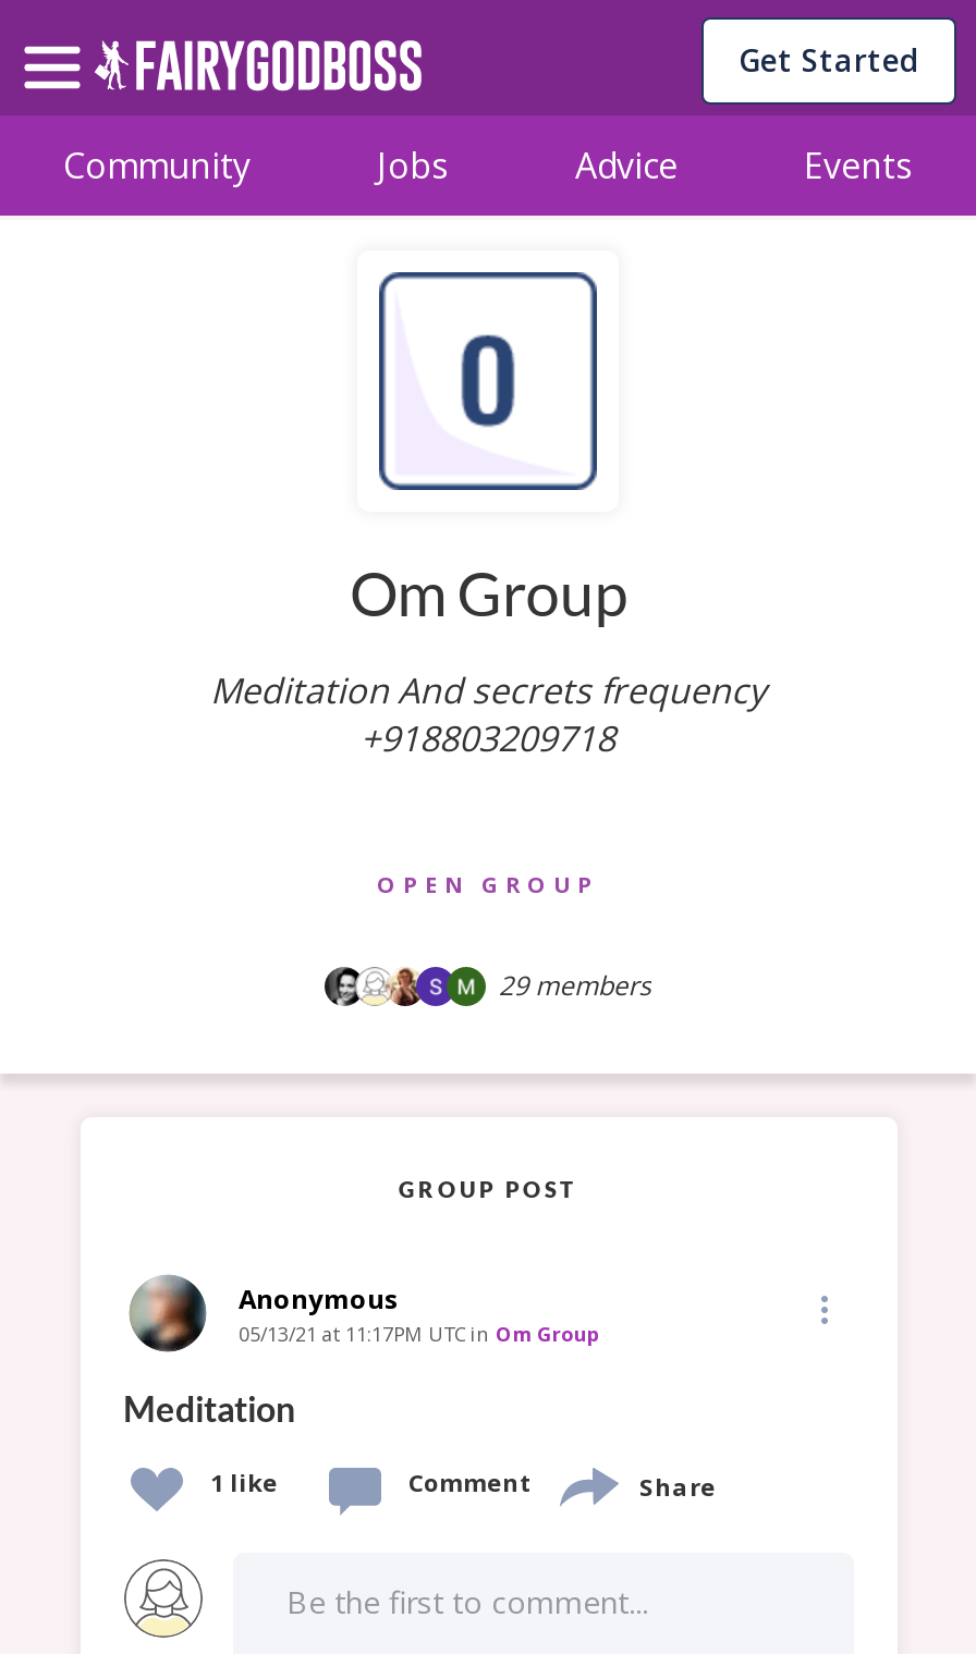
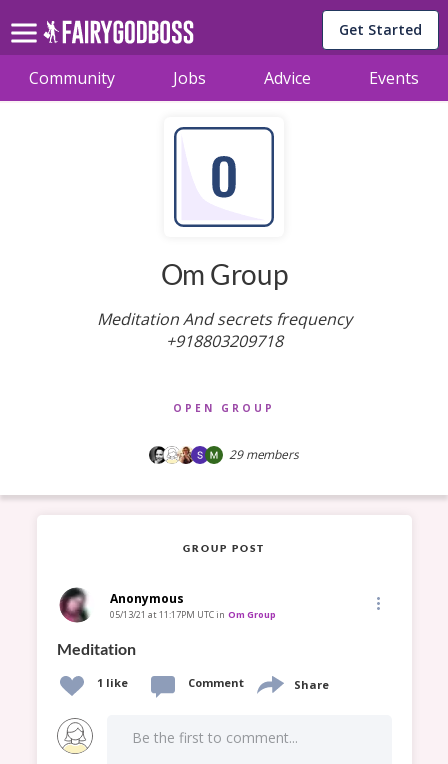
[129,1278,209,1352] [image] -> [60,588,95,623] [image]

